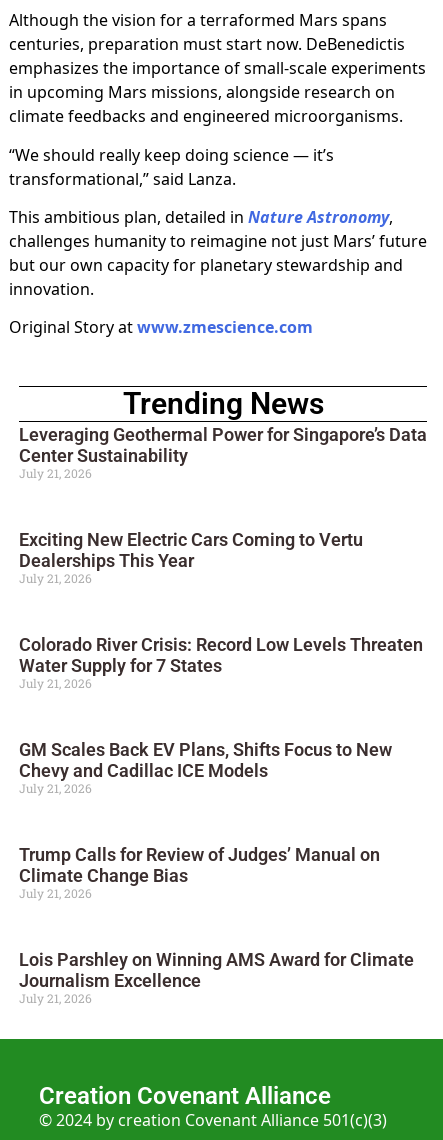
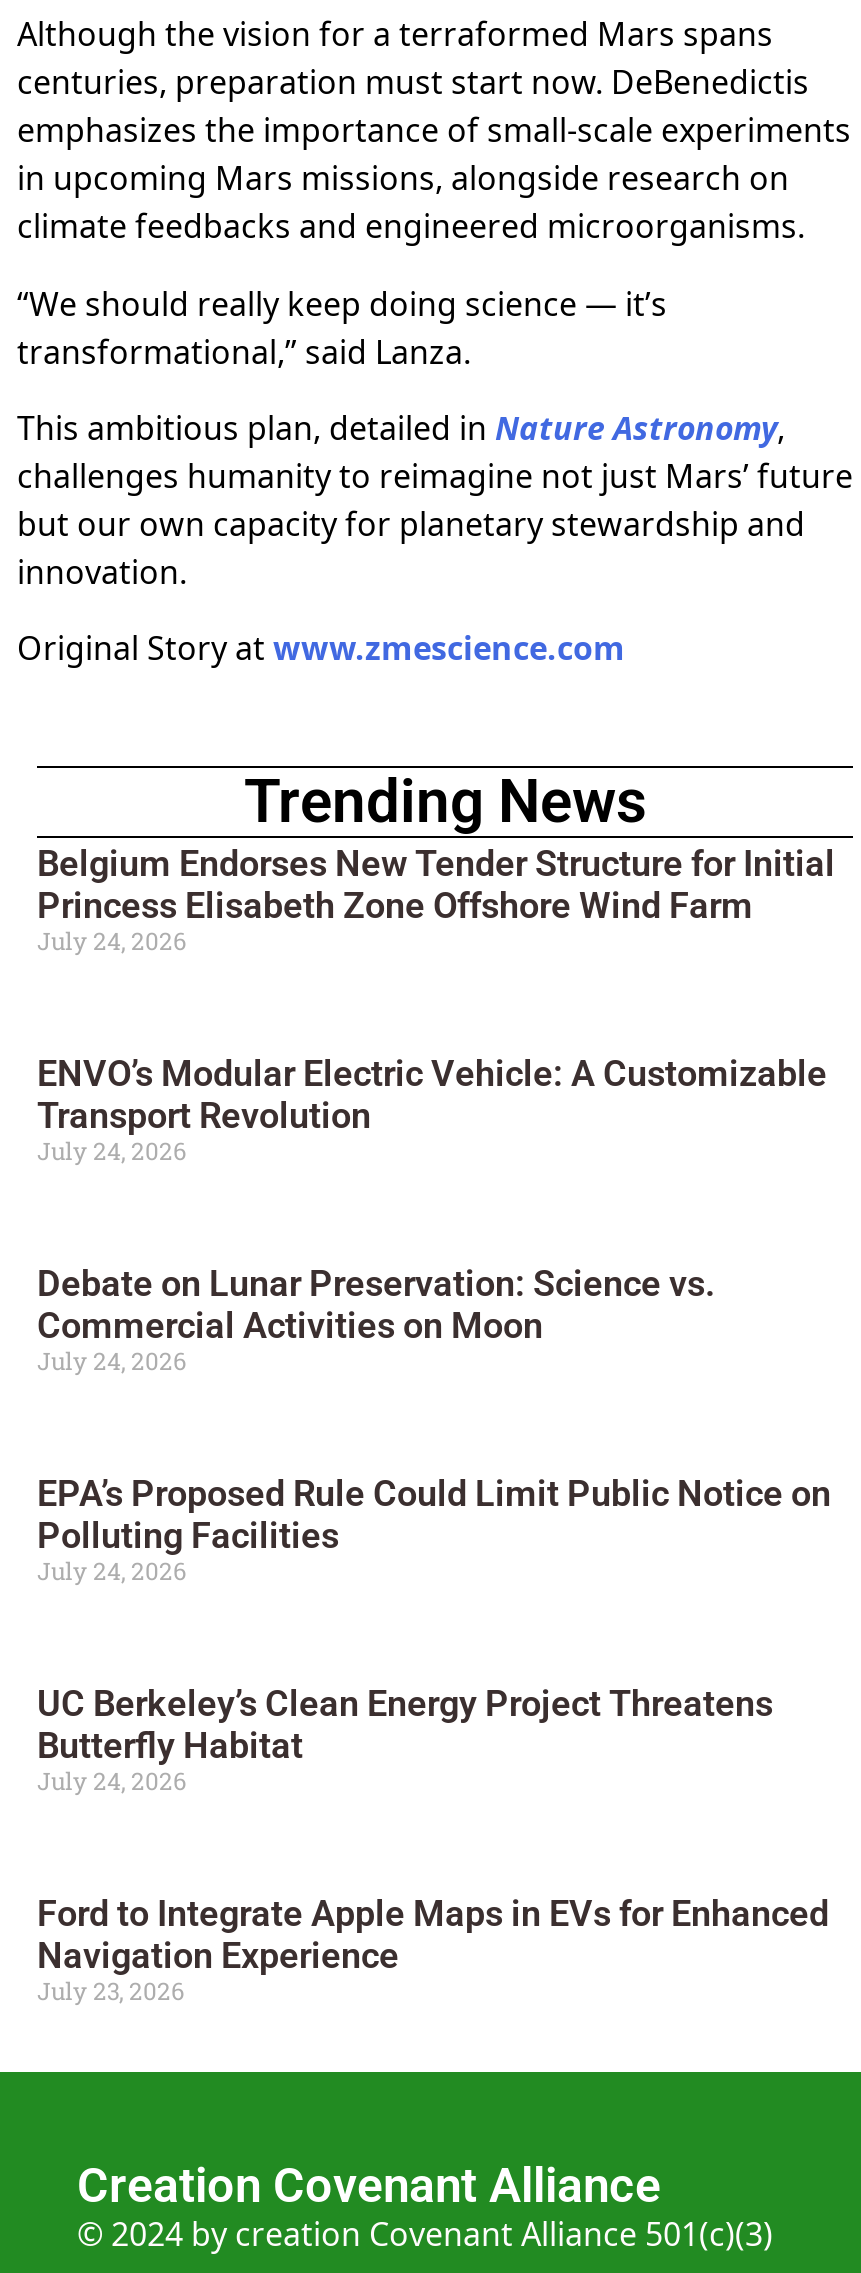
[19,424,427,481] Leveraging Geothermal Power for Singapore’s Data | Center Sustainability | July 21, 2026 -> [37,841,835,955] Belgium Endorses New Tender Structure for Initial | Princess Elisabeth Zone Offshore Wind Farm | July 24, 2026
[19,529,363,586] Exciting New Electric Cars Coming to Vertu | Dealerships This Year | July 21, 2026 -> [37,1051,827,1165] ENVO’s Modular Electric Vehicle: A Customizable | Transport Revolution | July 24, 2026
[19,634,423,691] Colorado River Crisis: Record Low Levels Threaten | Water Supply for 7 States | July 21, 2026 -> [37,1261,715,1375] Debate on Lunar Preservation: Science vs. | Commercial Activities on Moon | July 24, 2026
[19,739,392,796] GM Scales Back EV Plans, Shifts Focus to New | Chevy and Cadillac ICE Models | July 21, 2026 -> [37,1471,831,1585] EPA’s Proposed Rule Could Limit Public Notice on | Polluting Facilities | July 24, 2026
[19,844,380,901] Trump Calls for Review of Judges’ Manual on | Climate Change Bias | July 21, 2026 -> [37,1681,773,1795] UC Berkeley’s Clean Energy Project Threatens | Butterfly Habitat | July 24, 2026
[19,949,414,1006] Lois Parshley on Winning AMS Award for Climate | Journalism Excellence | July 21, 2026 -> [37,1891,829,2005] Ford to Integrate Apple Maps in EVs for Enhanced | Navigation Experience | July 23, 2026

